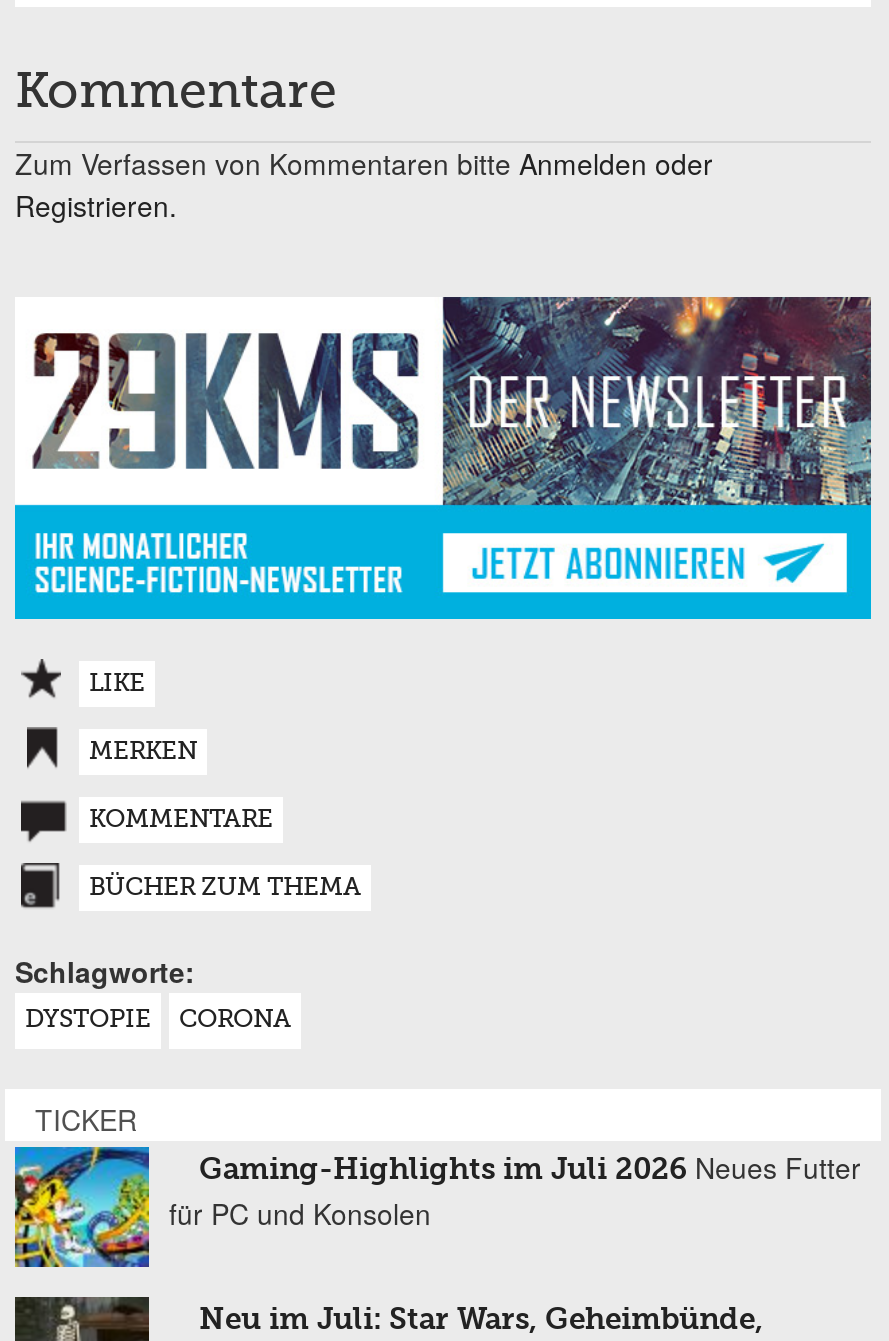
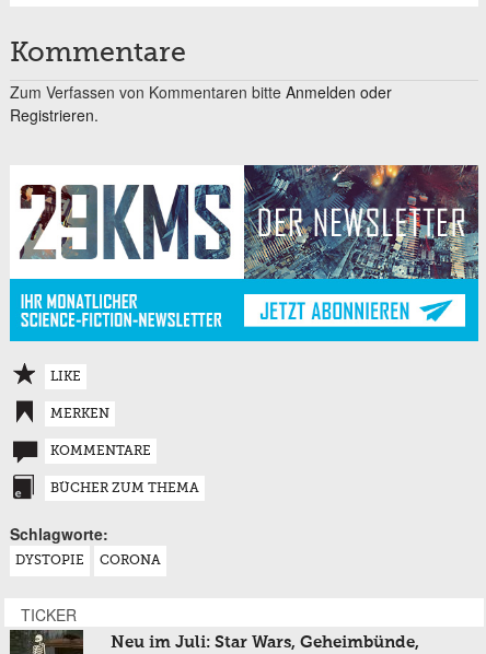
[13,1145,861,1271] [image] | Gaming-Highlights im Juli 2026 Neues Futter | für PC und Konsolen -> none

